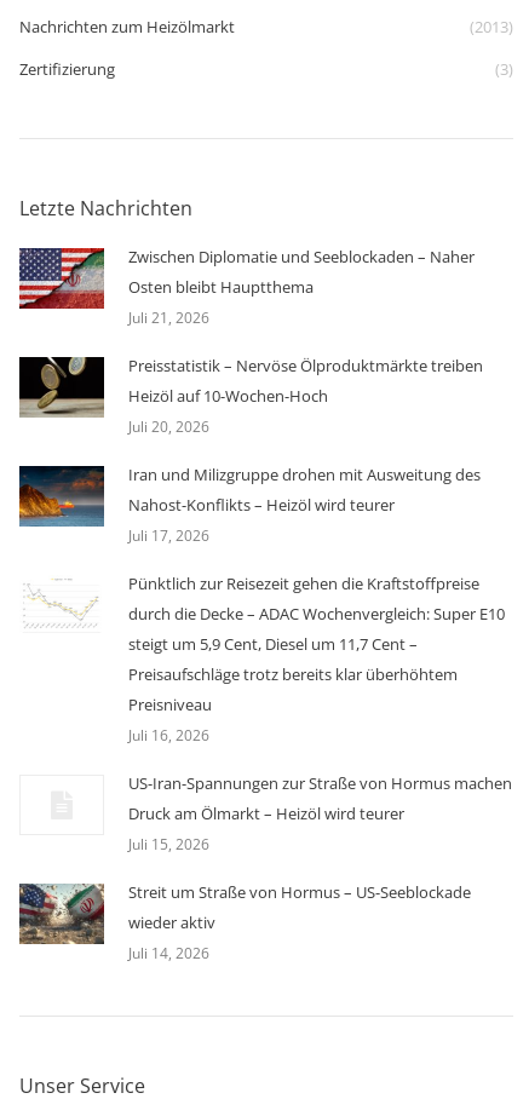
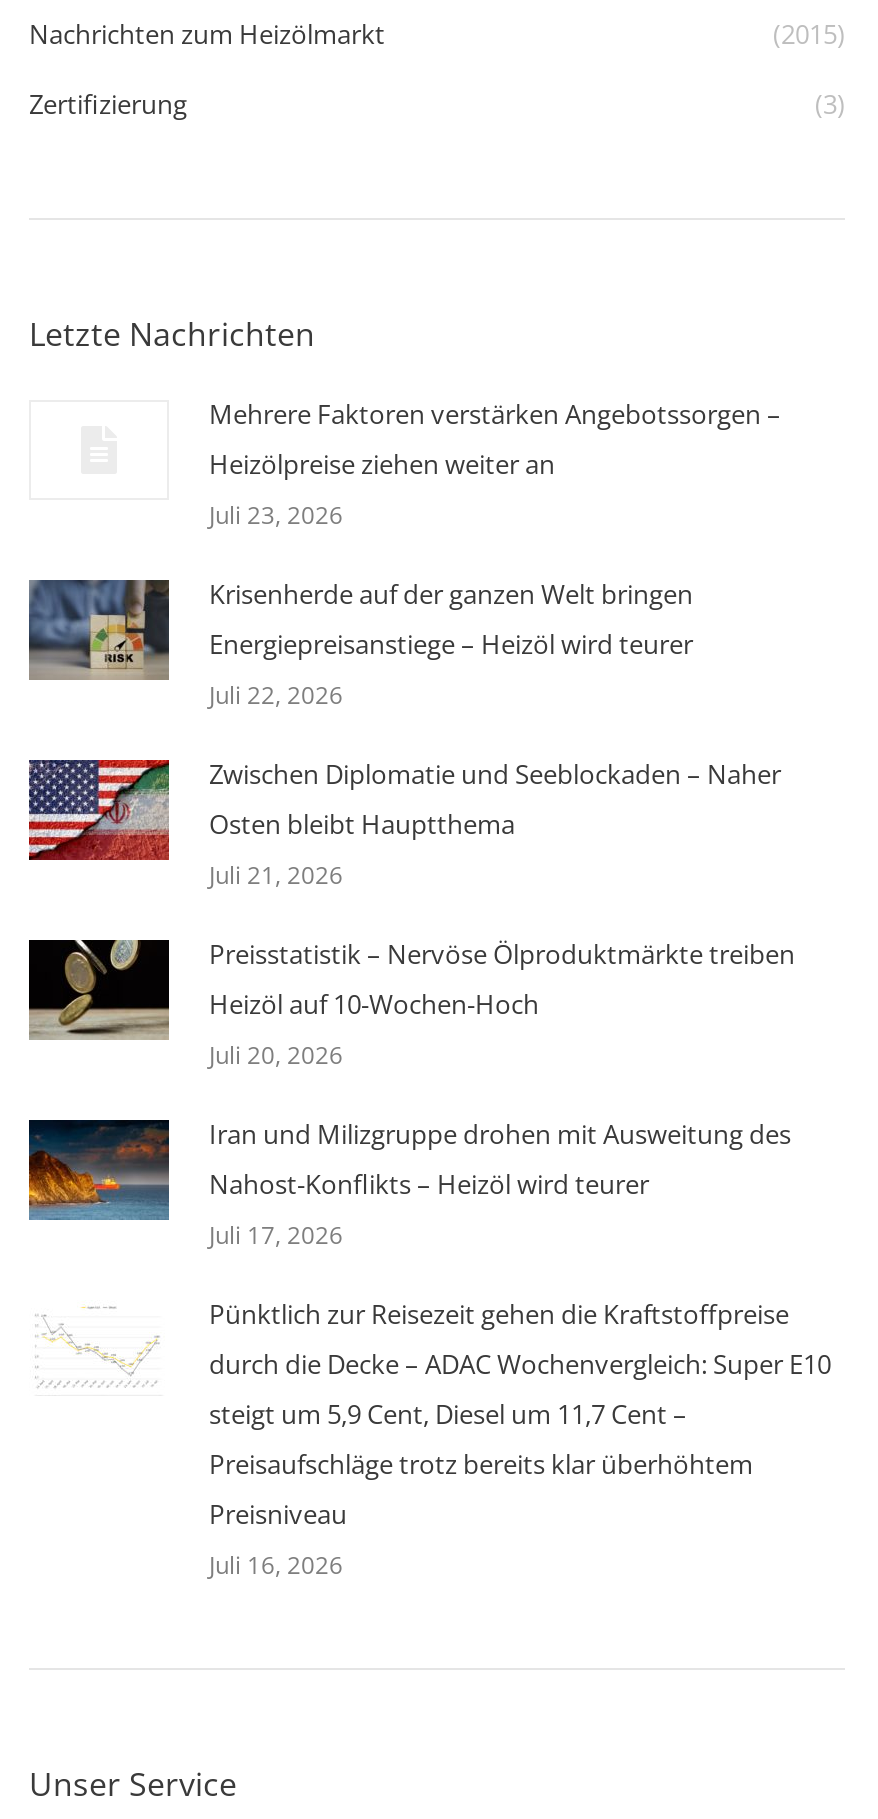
[470,15,513,37] (2013) -> [773,16,845,52] (2015)
none -> [27,396,781,712] [image] | Mehrere Faktoren verstärken Angebotssorgen – | Heizölpreise ziehen weiter an | Juli 23, 2026 | Krisenherde auf der ganzen Welt bringen | Energiepreisanstiege – Heizöl wird teurer | Juli 22, 2026
moved [17,245,505,745] -> [25,756,831,1582]: [image] | Zwischen Diplomatie und Seeblockaden – Naher | Osten bleibt Hauptthema | ... | Preisniveau | Juli 16, 2026
[18,772,512,963] [image] | US-Iran-Spannungen zur Straße von Hormus machen | Druck am Ölmarkt – Heizöl wird teurer | Juli 15, 2026 | Streit um Straße von Hormus – US-Seeblockade | wieder aktiv | Juli 14, 2026 -> none

